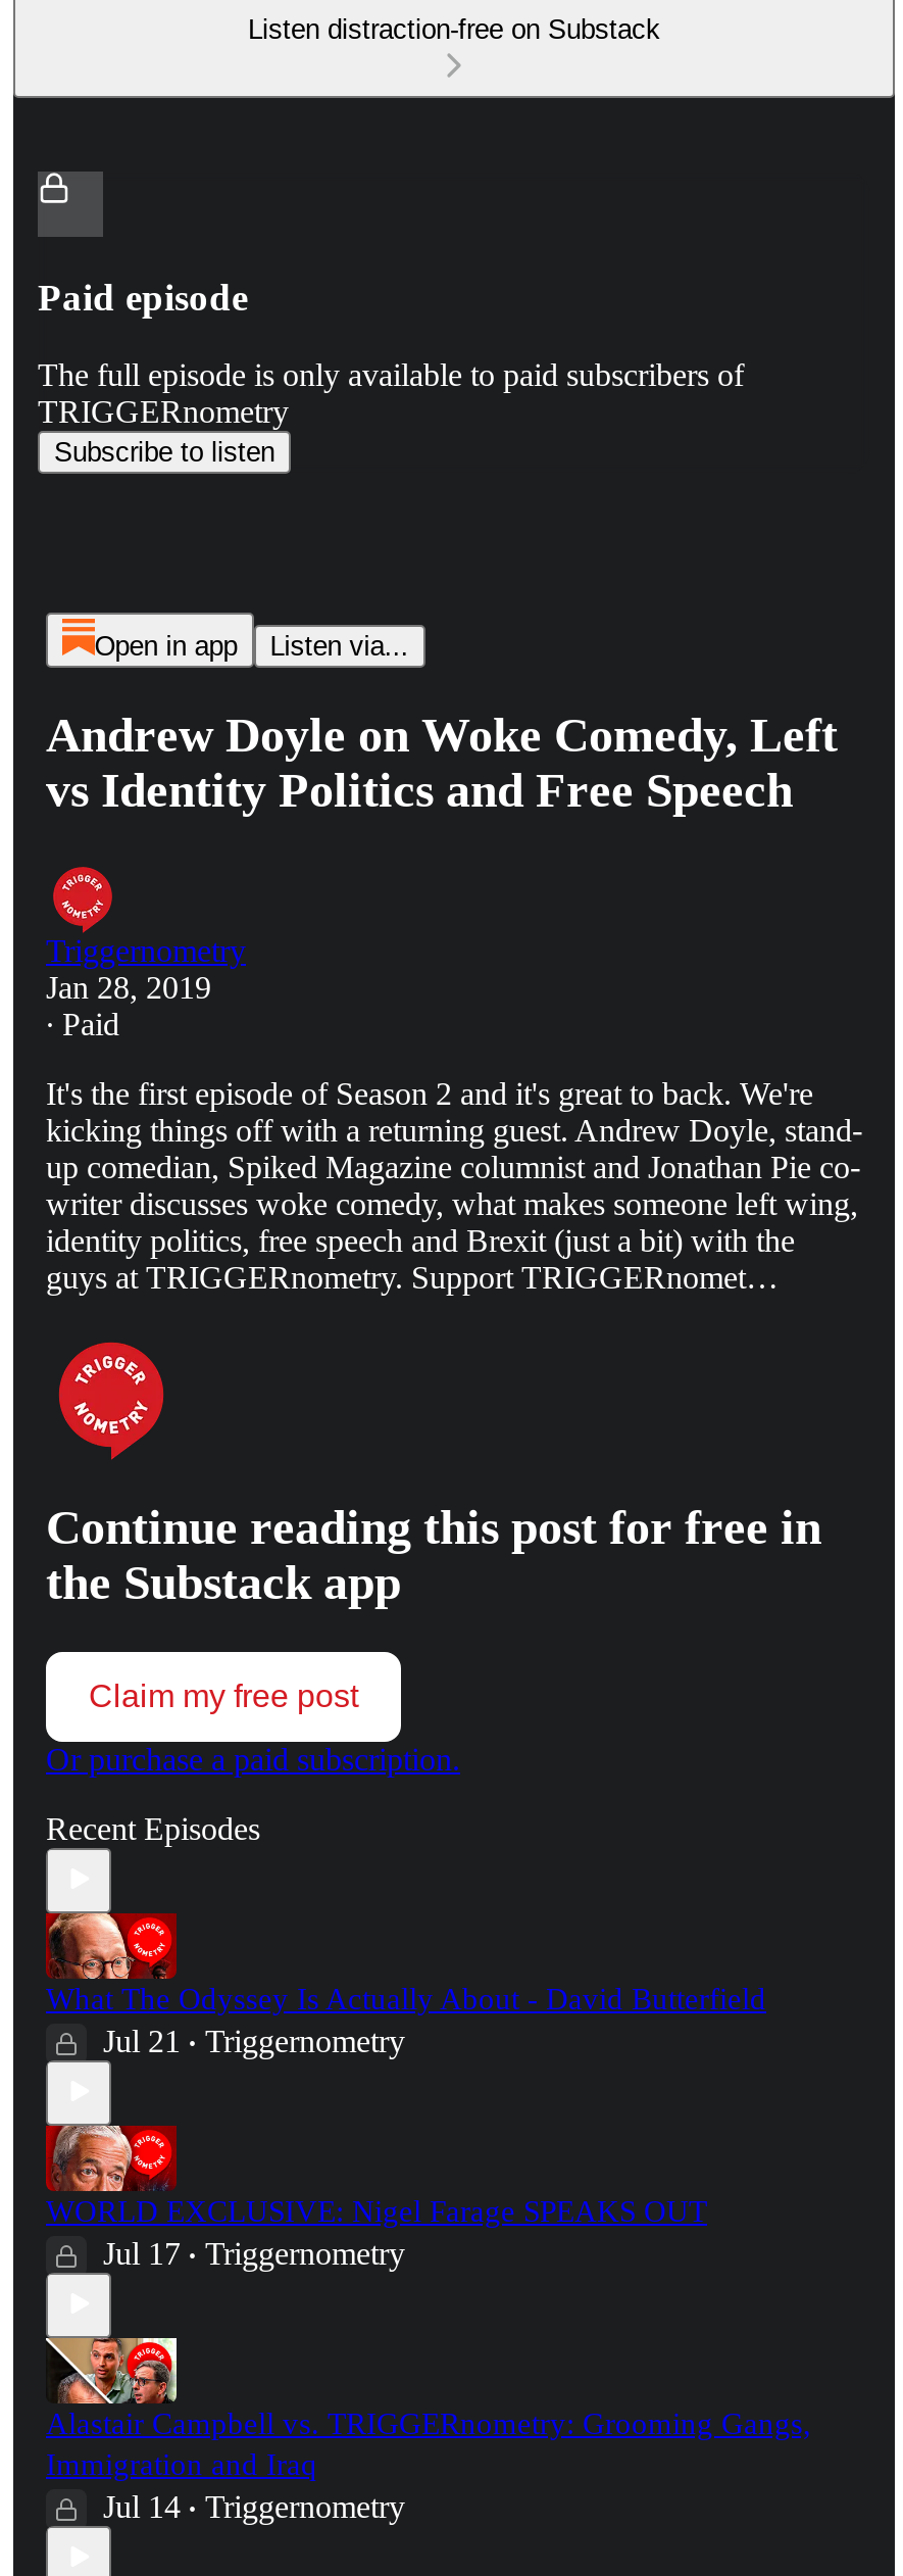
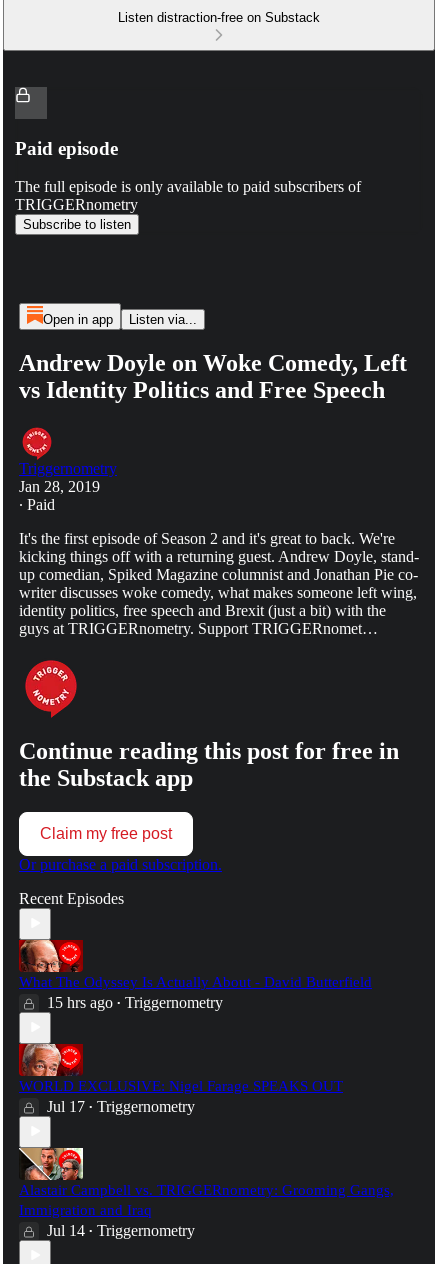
[103,2023,405,2058] Jul 21 • Triggernometry -> [47,994,223,1011] 15 hrs ago • Triggernometry

